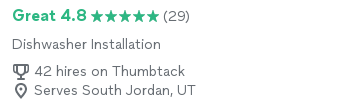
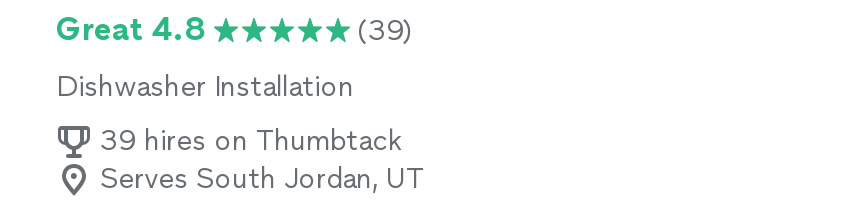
[163,8,190,25] (29) -> [358,13,412,47] (39)
[34,63,185,80] 42 hires on Thumbtack -> [100,124,402,158] 39 hires on Thumbtack

